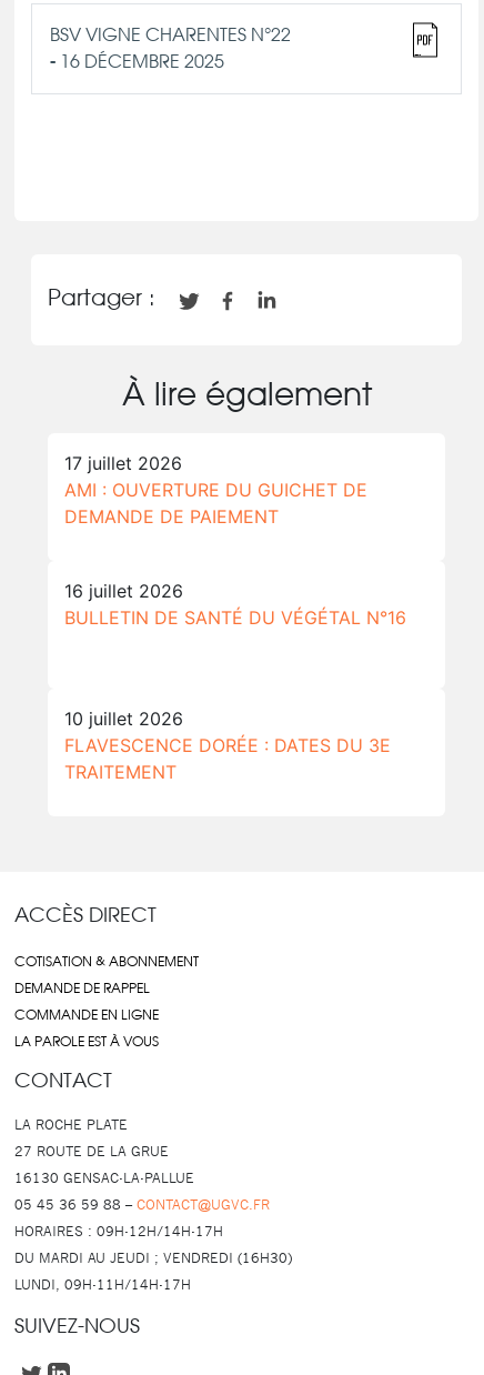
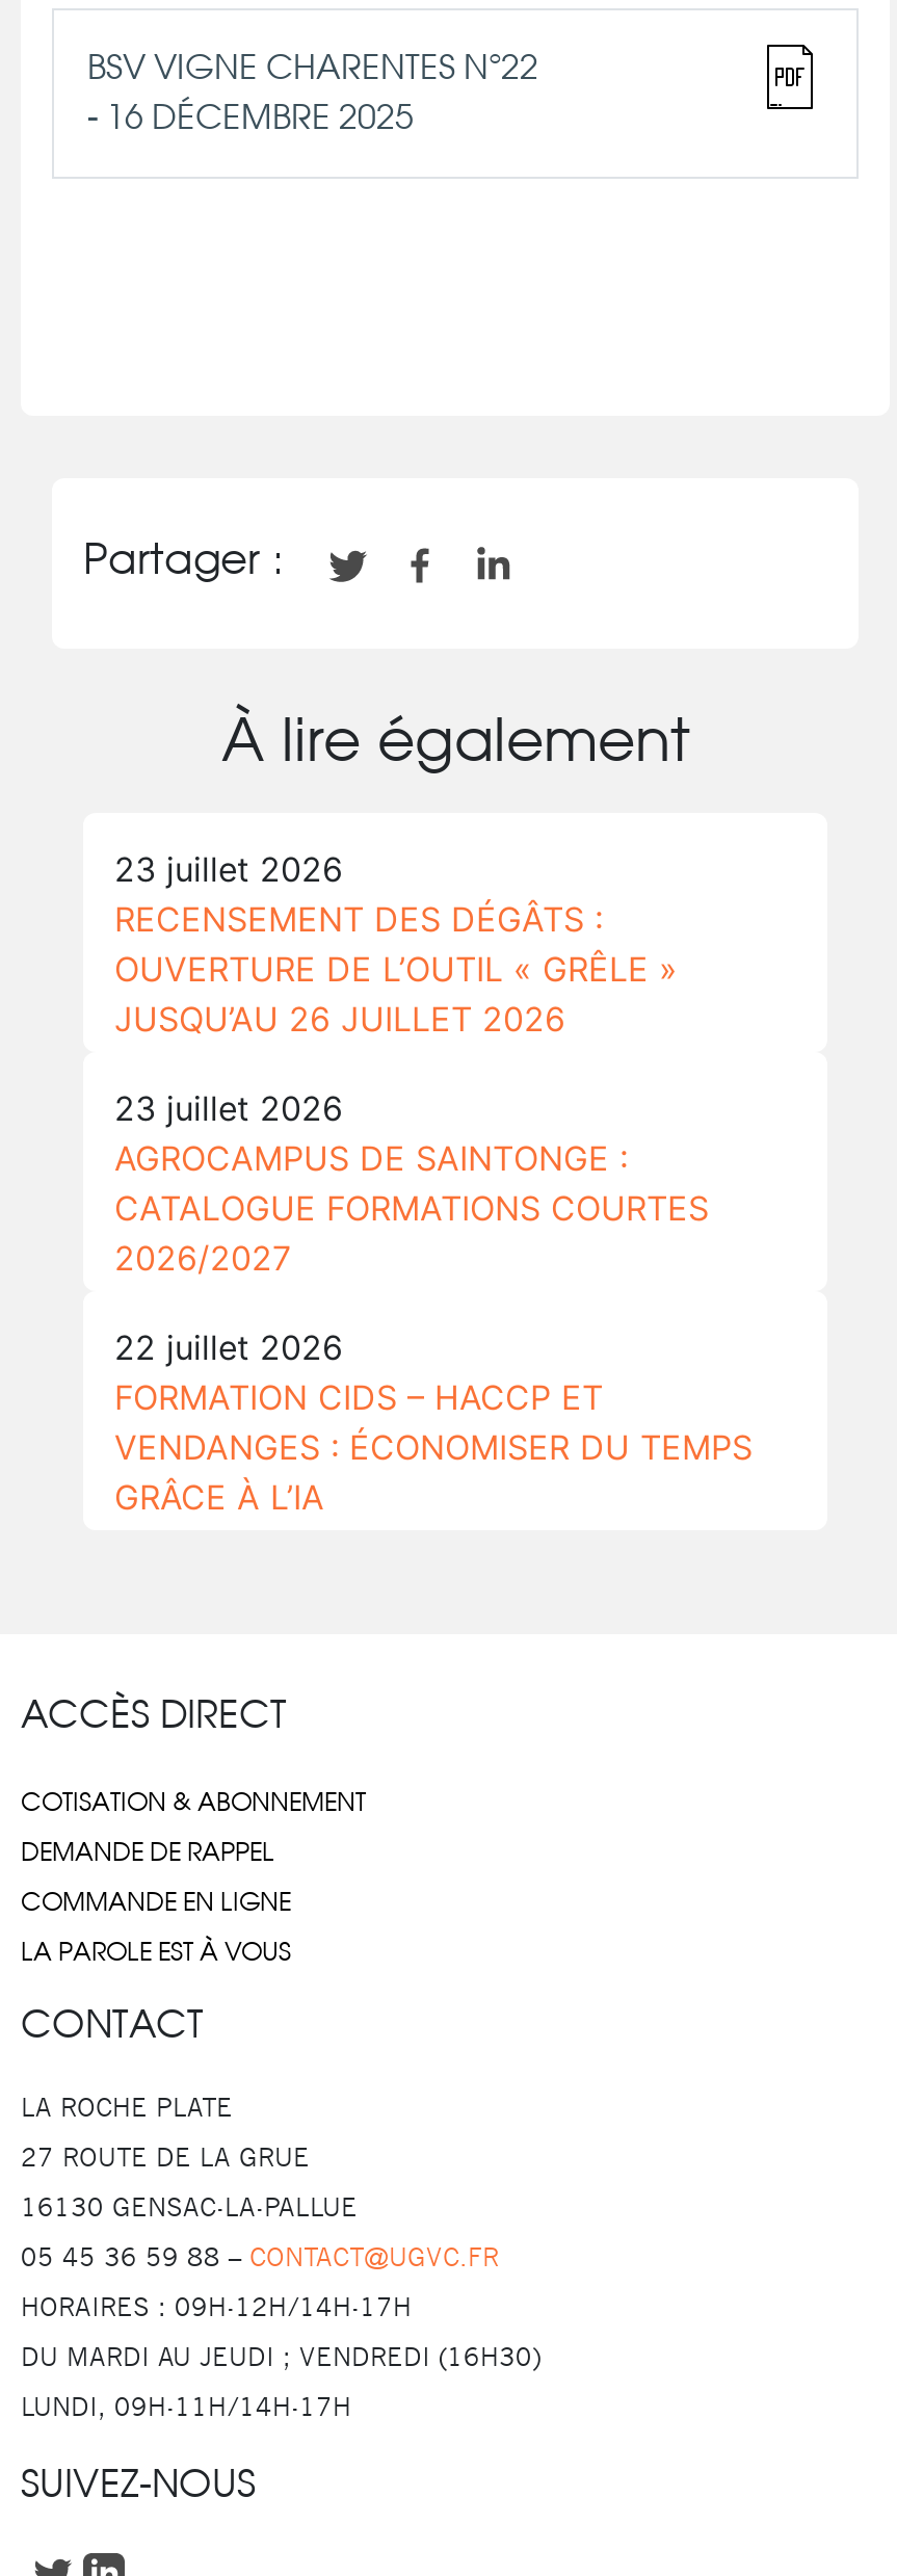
[64,452,367,527] 17 juillet 2026 | AMI : OUVERTURE DU GUICHET DE | DEMANDE DE PAIEMENT -> [114,847,678,1039] 23 juillet 2026 | RECENSEMENT DES DÉGÂTS : | OUVERTURE DE L’OUTIL « GRÊLE » | JUSQU’AU 26 JUILLET 2026
[64,579,406,628] 16 juillet 2026 | BULLETIN DE SANTÉ DU VÉGÉTAL N°16 -> [114,1087,709,1278] 23 juillet 2026 | AGROCAMPUS DE SAINTONGE : | CATALOGUE FORMATIONS COURTES | 2026/2027
[64,707,391,783] 10 juillet 2026 | FLAVESCENCE DORÉE : DATES DU 3E | TRAITEMENT -> [114,1326,753,1517] 22 juillet 2026 | FORMATION CIDS – HACCP ET | VENDANGES : ÉCONOMISER DU TEMPS | GRÂCE À L’IA

